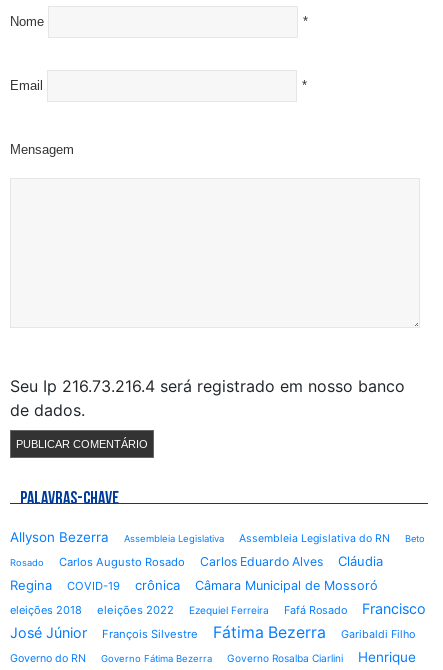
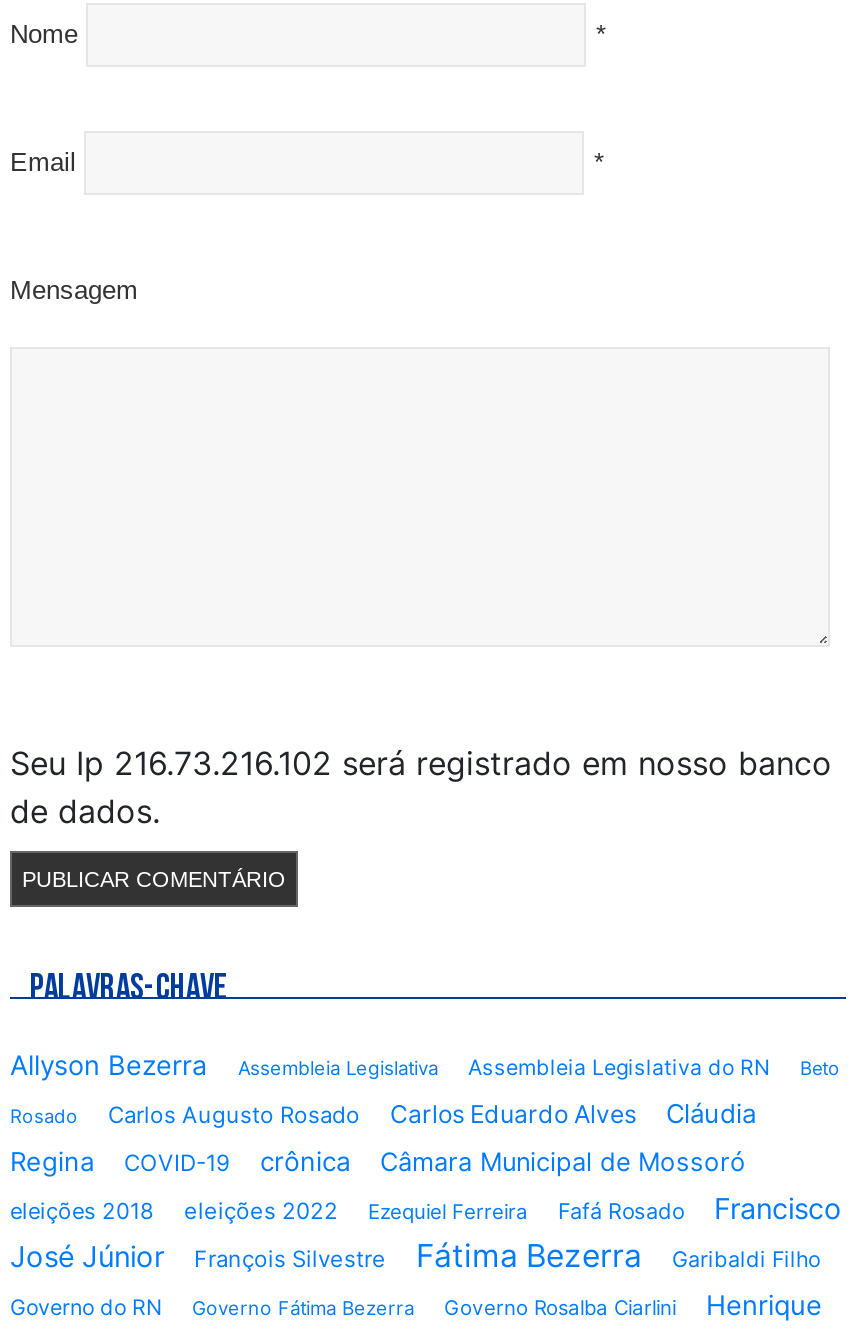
[10,376,405,396] Seu Ip 216.73.216.4 será registrado em nosso banco -> [10,744,832,784] Seu Ip 216.73.216.102 será registrado em nosso banco

